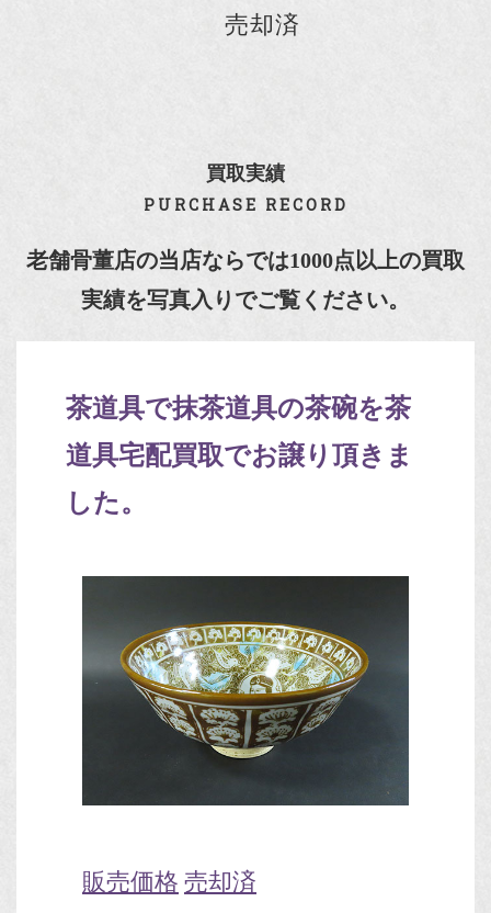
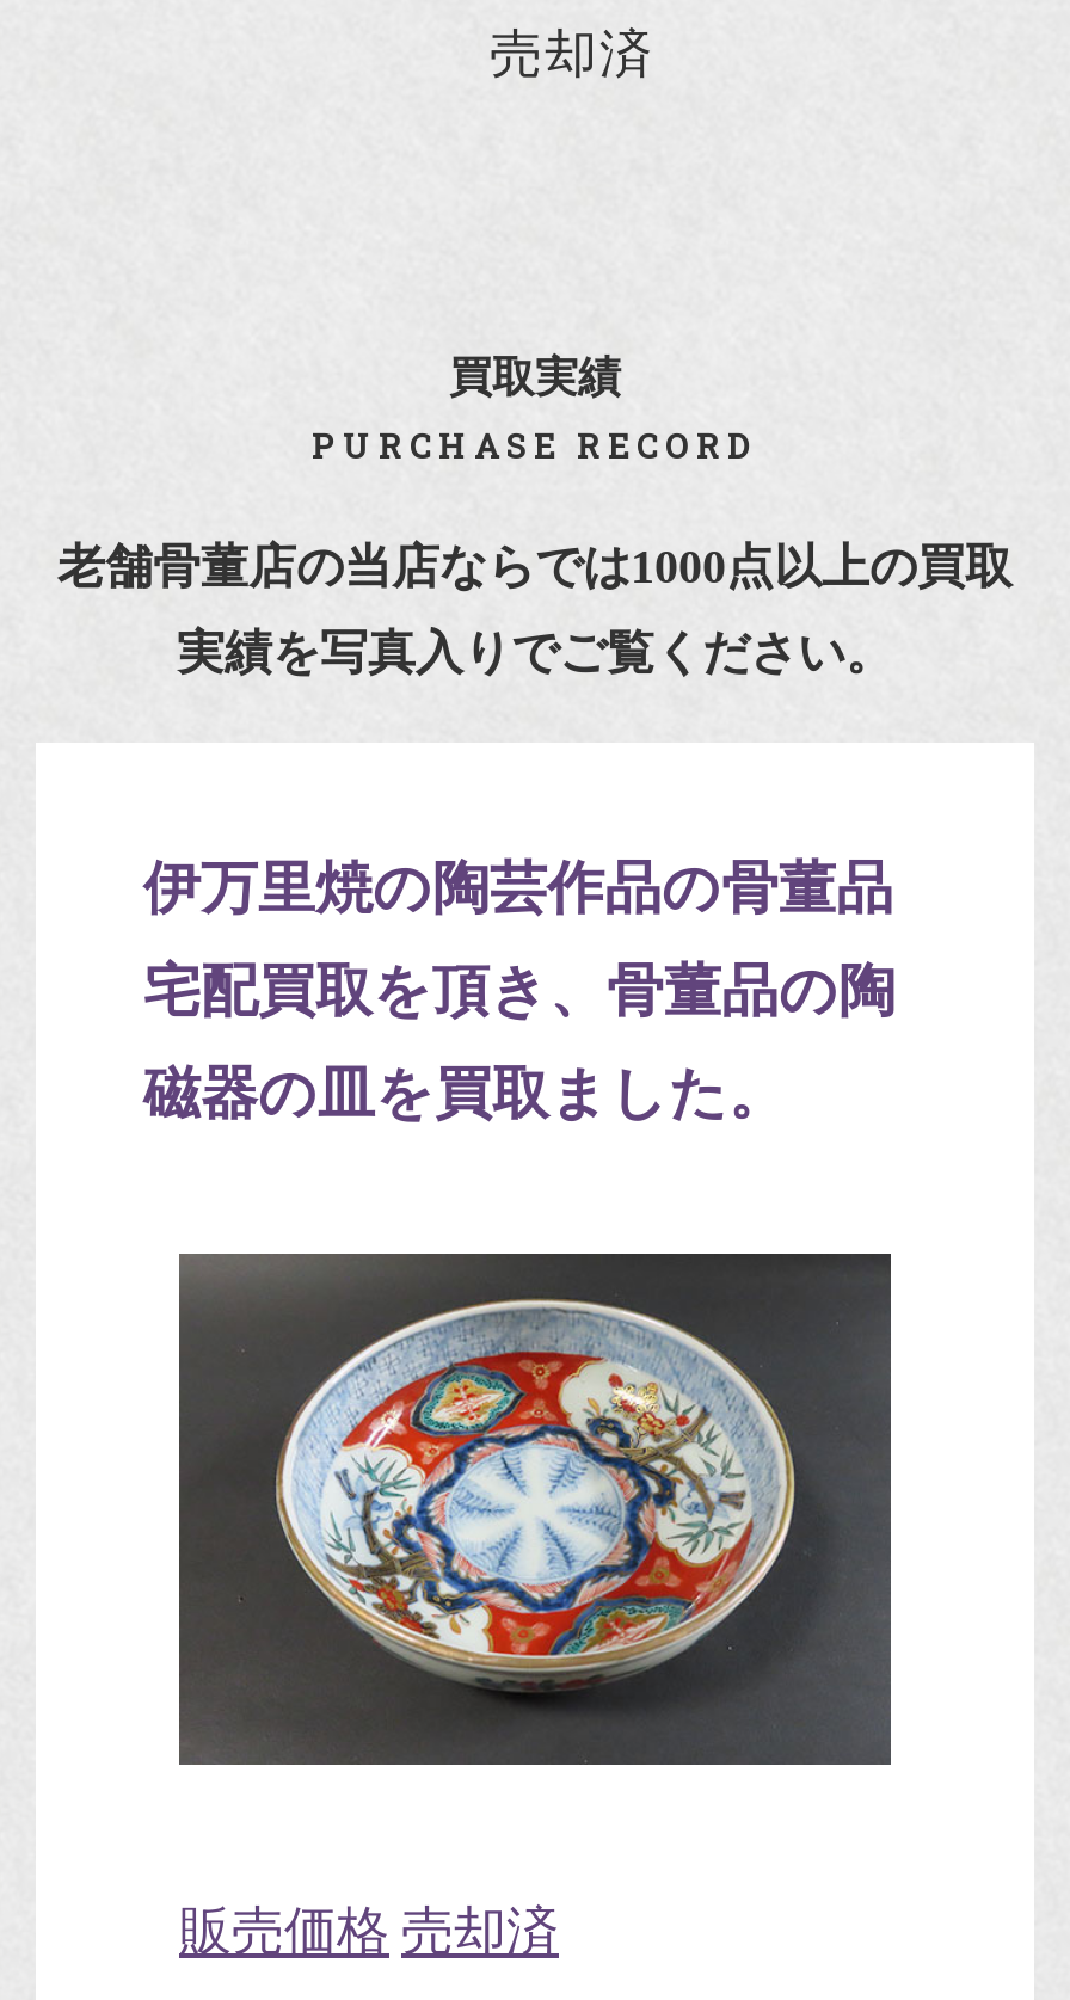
[66,394,411,422] 茶道具で抹茶道具の茶碗を茶 -> [143,857,893,919] 伊万里焼の陶芸作品の骨董品
[66,441,413,469] 道具宅配買取でお譲り頂きま -> [143,960,896,1022] 宅配買取を頂き、骨董品の陶
[66,488,147,517] した。 -> [143,1062,786,1124] 磁器の皿を買取ました。
[82,576,407,807] [image] -> [179,1251,886,1767] [image]

